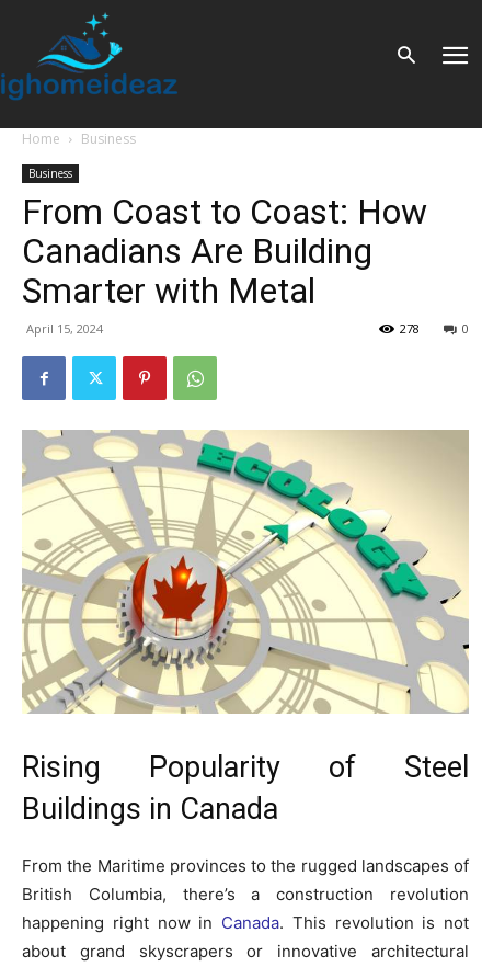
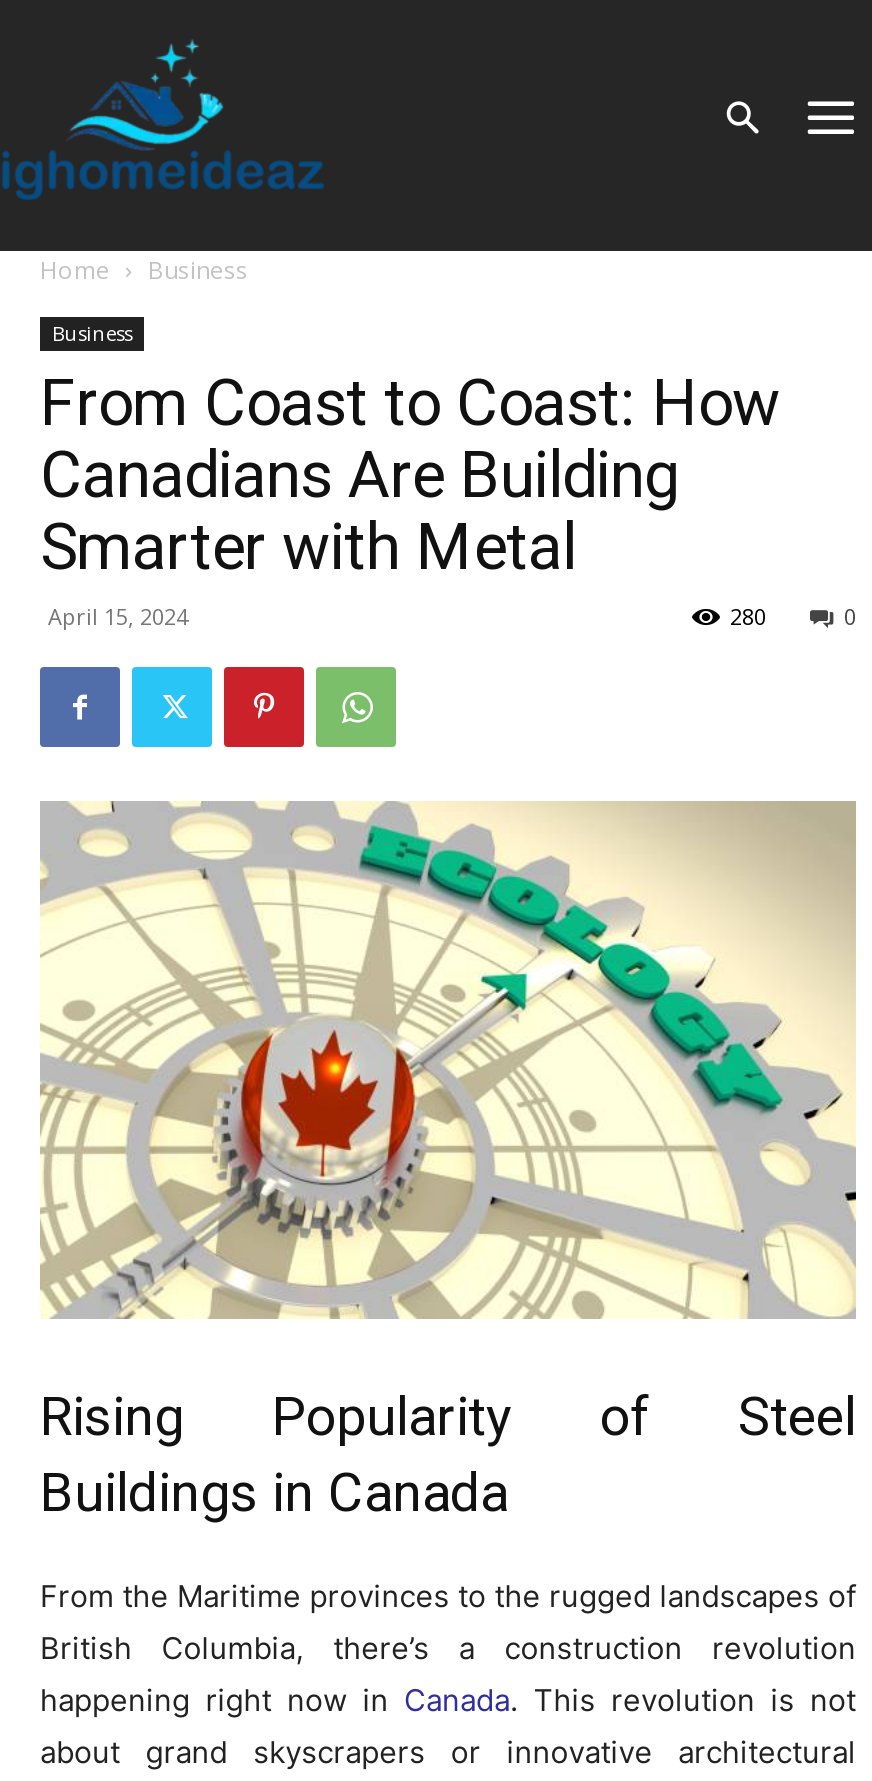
[400,320,420,337] 278 -> [730,601,766,631] 280

